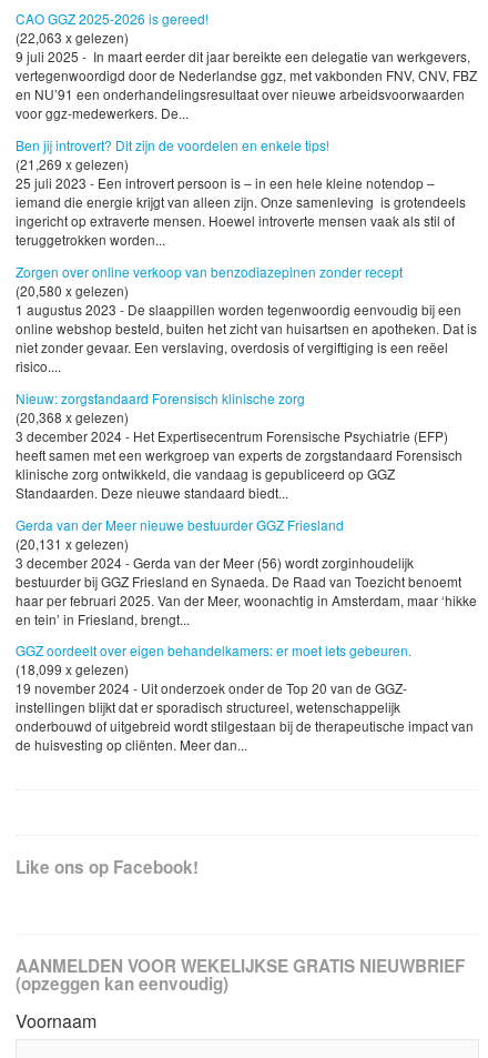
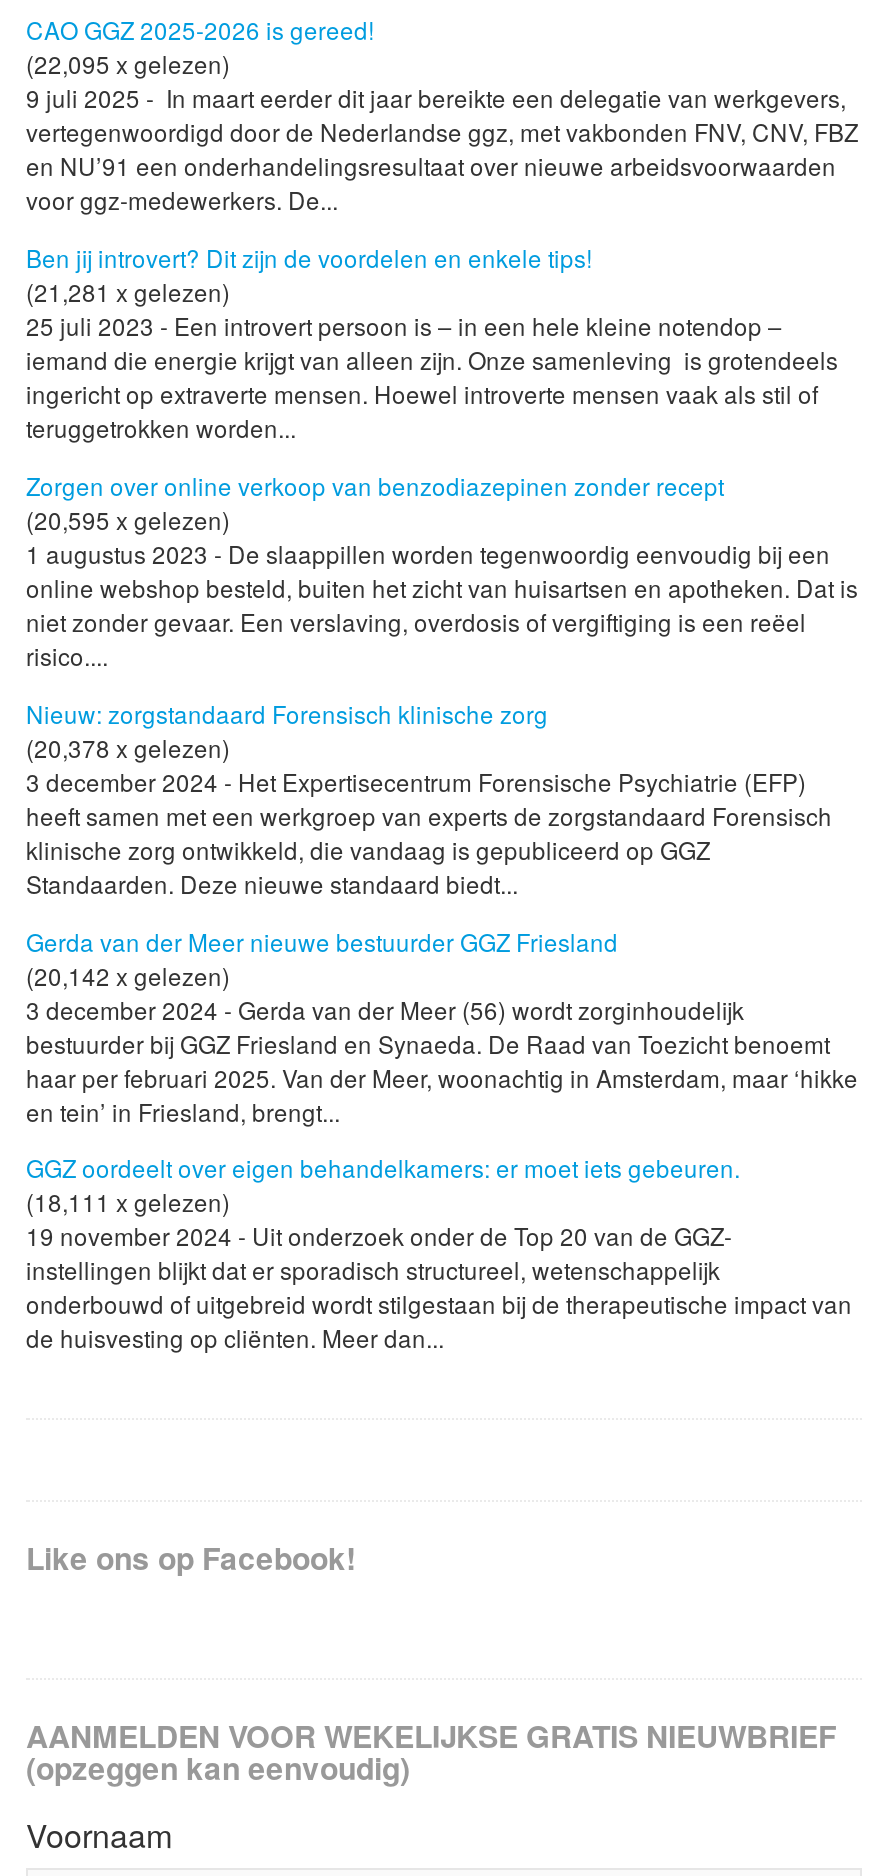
[16,28,129,47] (22,063 x gelezen) -> [26,46,230,80] (22,095 x gelezen)
[16,154,129,173] (21,269 x gelezen) -> [26,274,230,308] (21,281 x gelezen)
[16,281,129,300] (20,580 x gelezen) -> [26,502,230,536] (20,595 x gelezen)
[16,407,129,426] (20,368 x gelezen) -> [26,729,230,763] (20,378 x gelezen)
[16,534,129,552] (20,131 x gelezen) -> [26,957,230,991] (20,142 x gelezen)
[16,660,129,679] (18,099 x gelezen) -> [26,1185,230,1219] (18,111 x gelezen)

